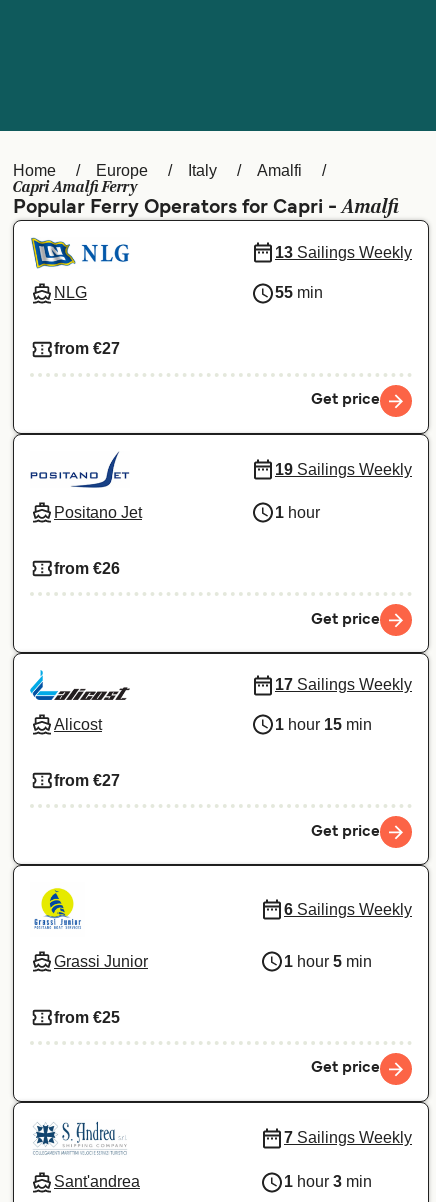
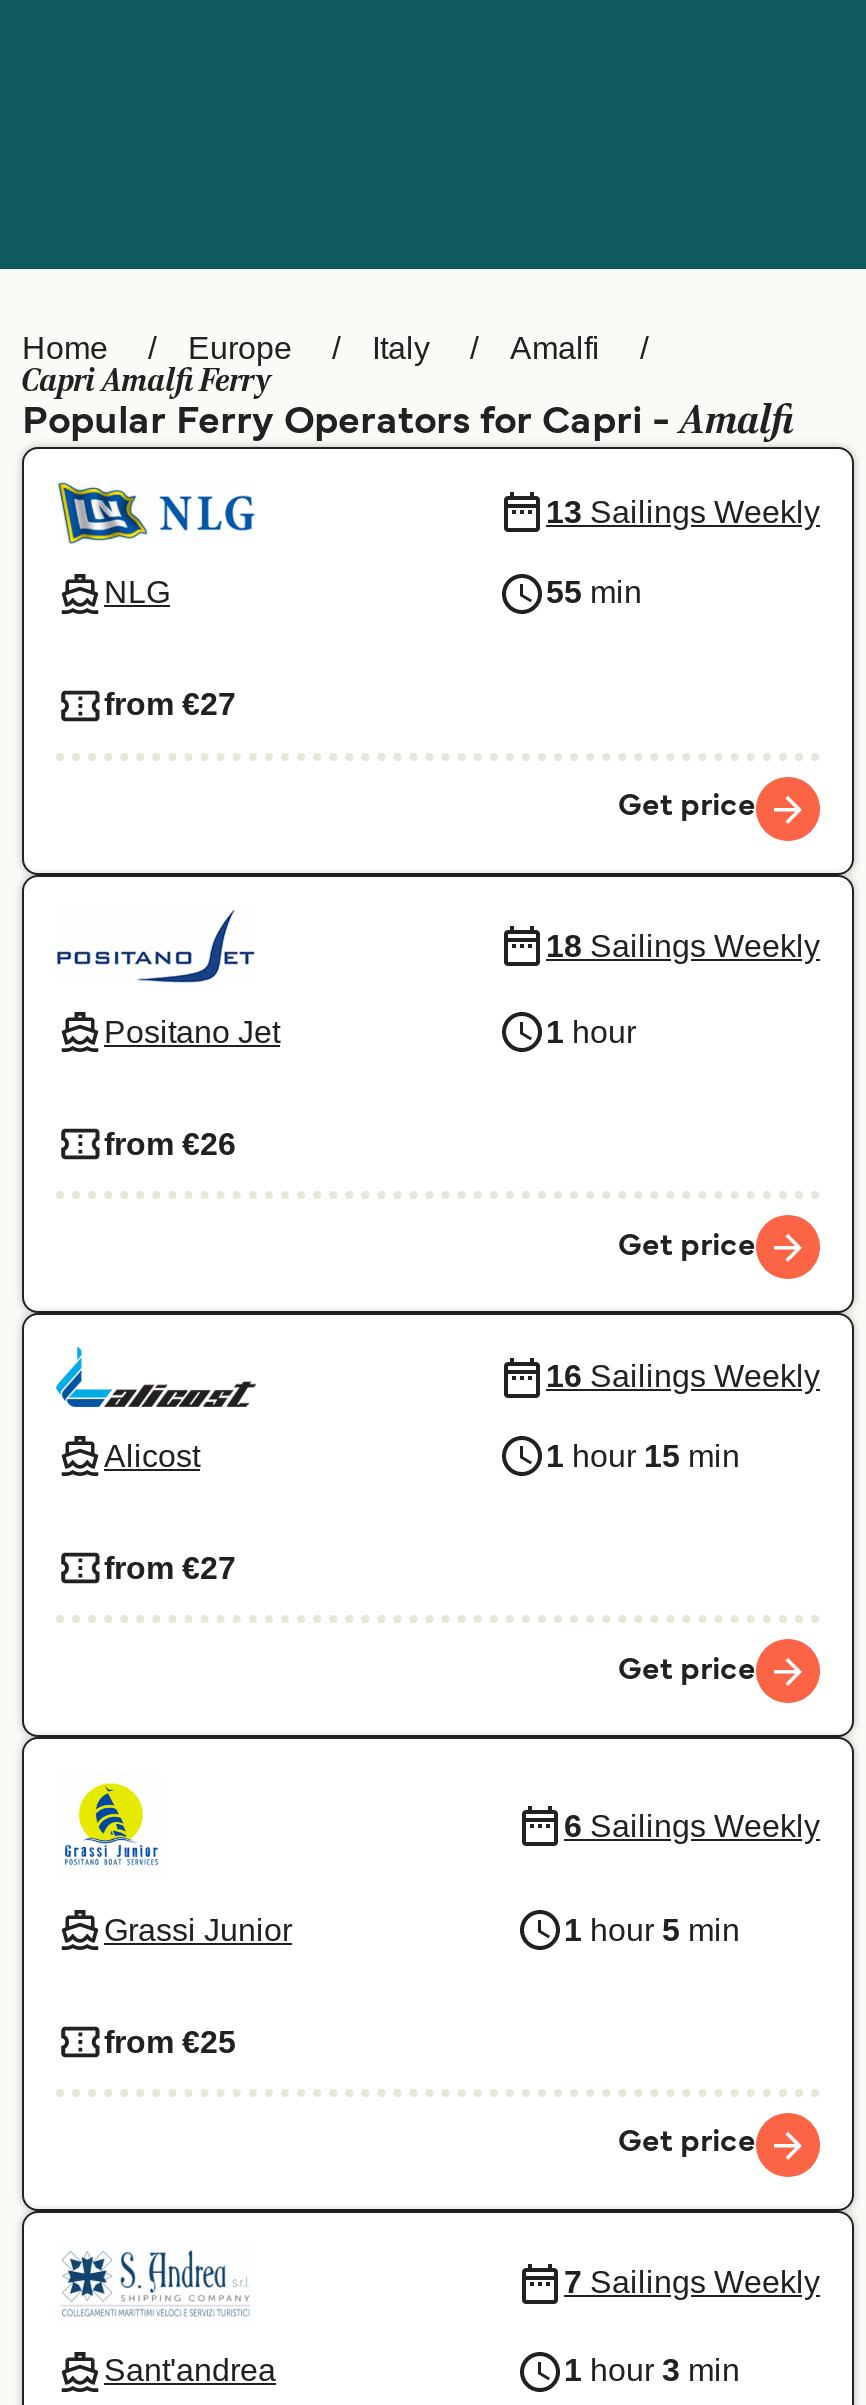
[275,461,412,478] 19 Sailings Weekly -> [546,928,820,962] 18 Sailings Weekly
[275,676,412,693] 17 Sailings Weekly -> [546,1360,820,1394] 16 Sailings Weekly

